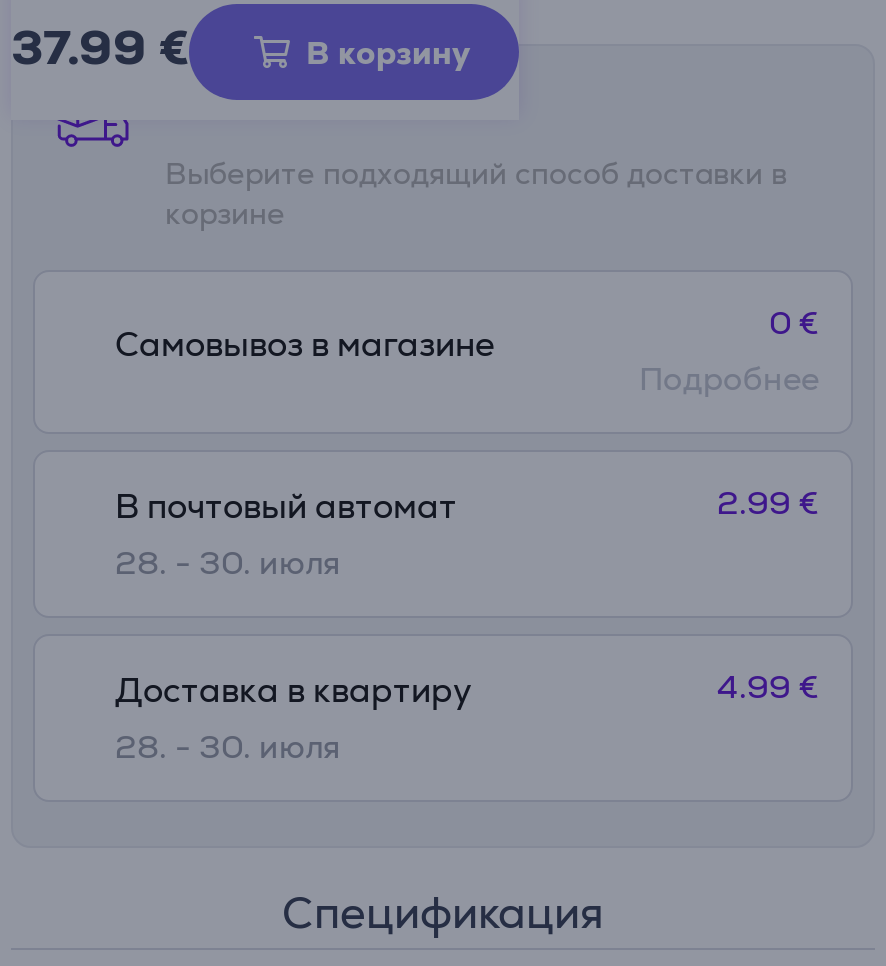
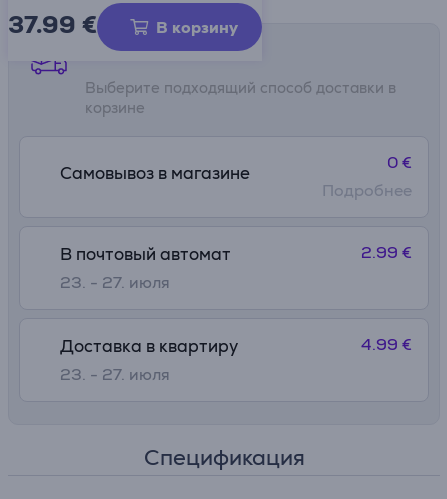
[115,542,341,584] 28. - 30. июля -> [60,272,170,293] 23. - 27. июля
[115,726,341,768] 28. - 30. июля -> [60,364,170,385] 23. - 27. июля

